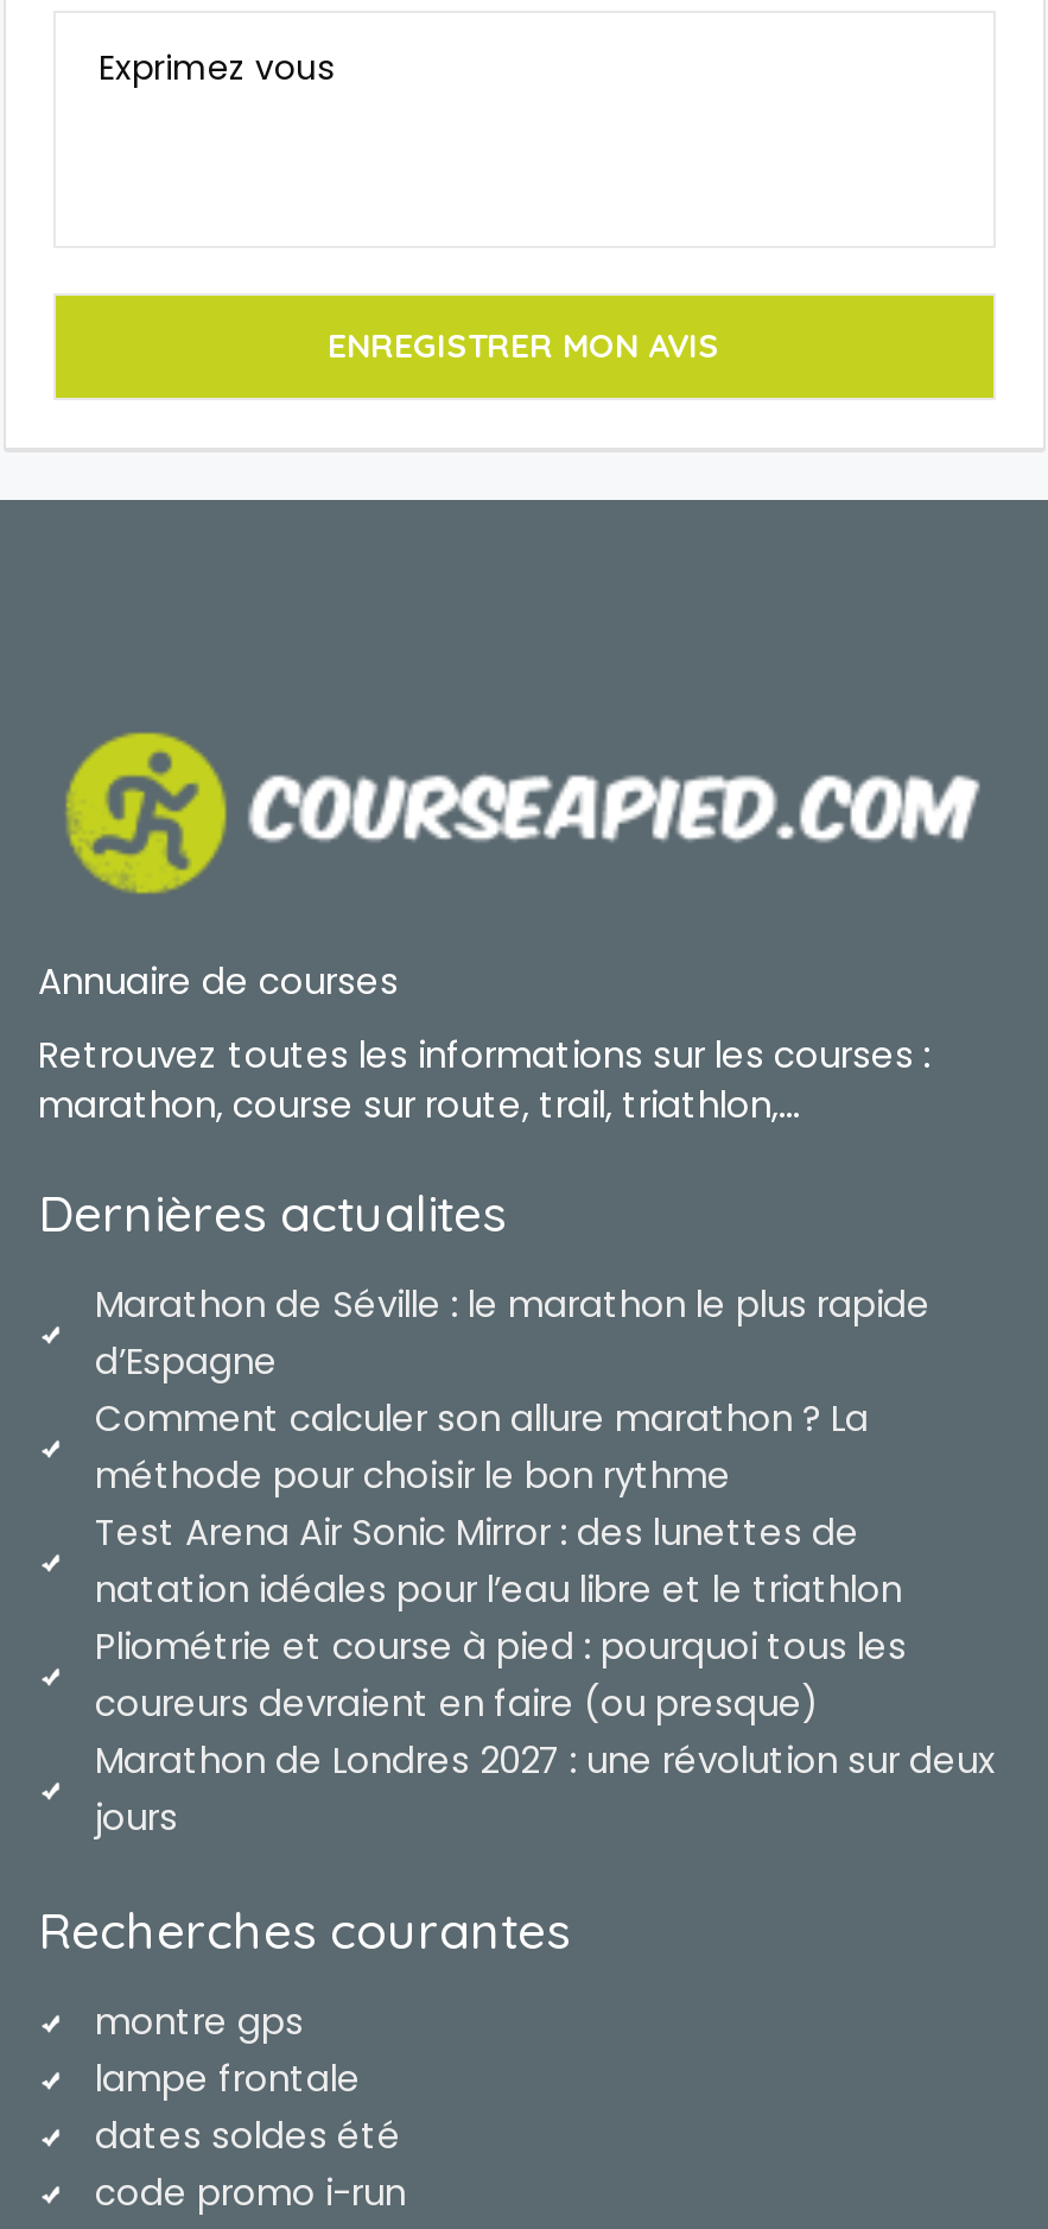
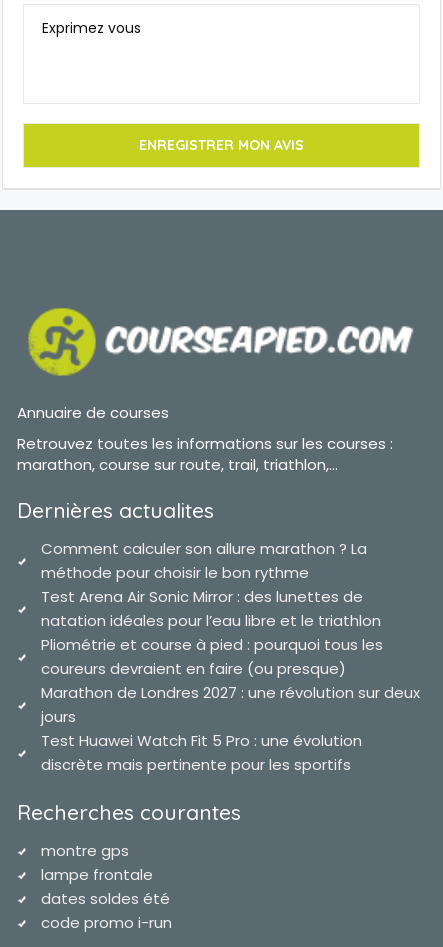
[95,1278,931,1385] Marathon de Séville : le marathon le plus rapide | d’Espagne -> none
moved [95,1392,995,1841] -> [40,538,419,727]: Comment calculer son allure marathon ? La | méthode pour choisir le bon rythme | Test Arena Air Sonic Mirror : des lunettes de | natation idéales pour l’eau libre et le triathlon | Pliométrie et course à pied : pourquoi tous les | coureurs devraient en faire (ou presque) | Marathon de Londres 2027 : une révolution sur deux | jours
none -> [40,730,361,775] Test Huawei Watch Fit 5 Pro : une évolution | discrète mais pertinente pour les sportifs

